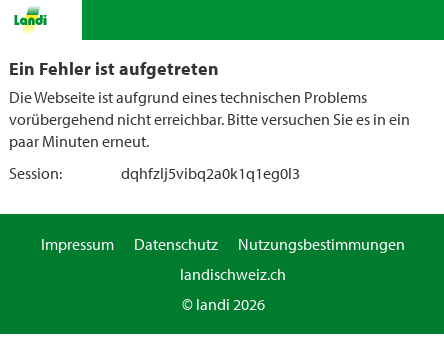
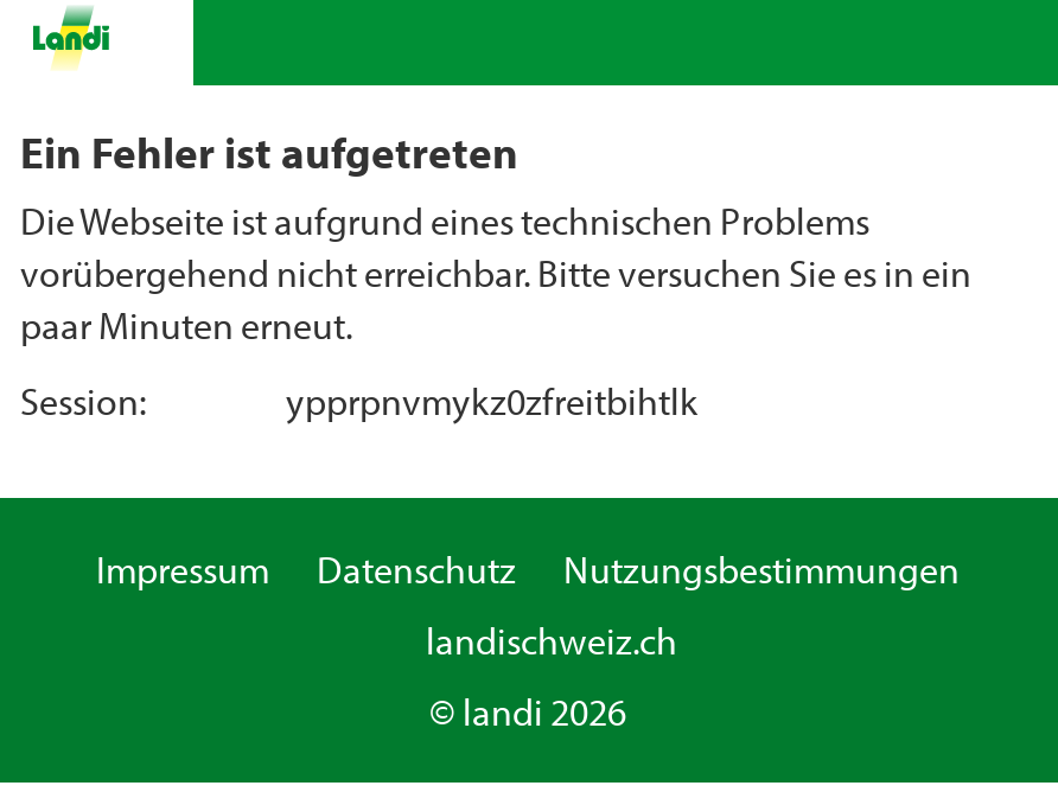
[121,163,300,183] dqhfzlj5vibq2a0k1q1eg0l3 -> [286,377,699,424] ypprpnvmykz0zfreitbihtlk

